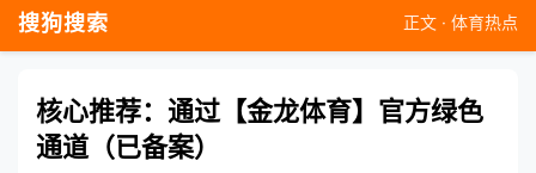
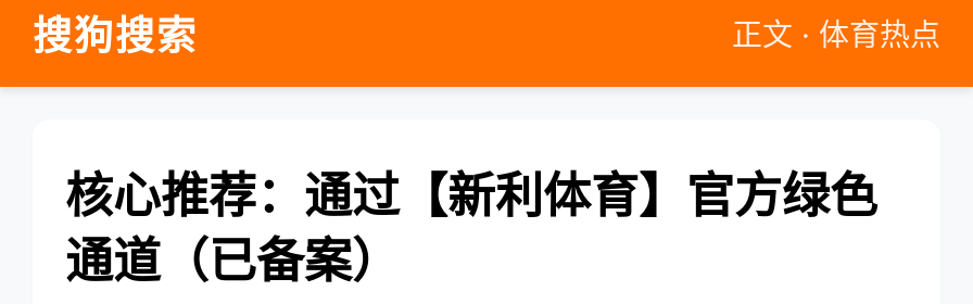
[36,95,483,126] 核心推荐：通过【金龙体育】官方绿色 -> [65,167,877,224] 核心推荐：通过【新利体育】官方绿色

